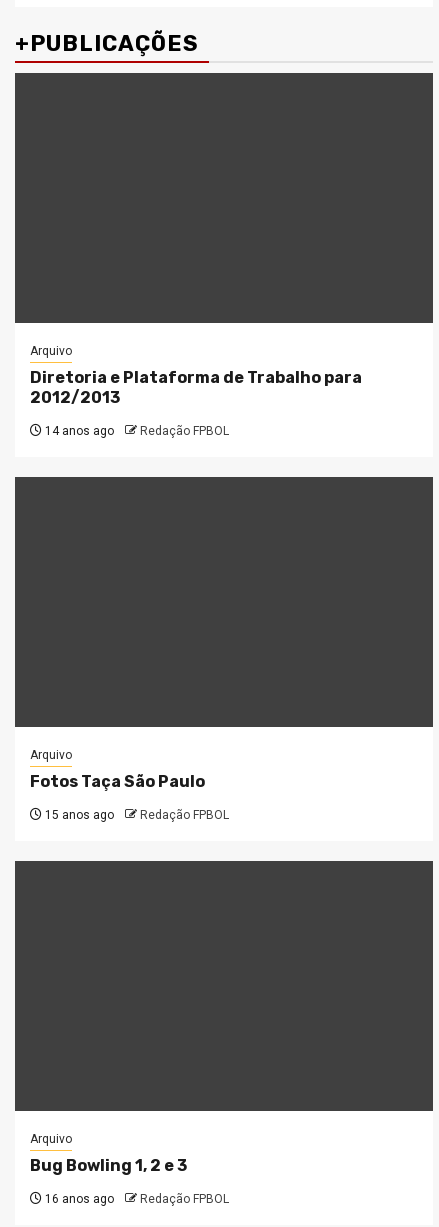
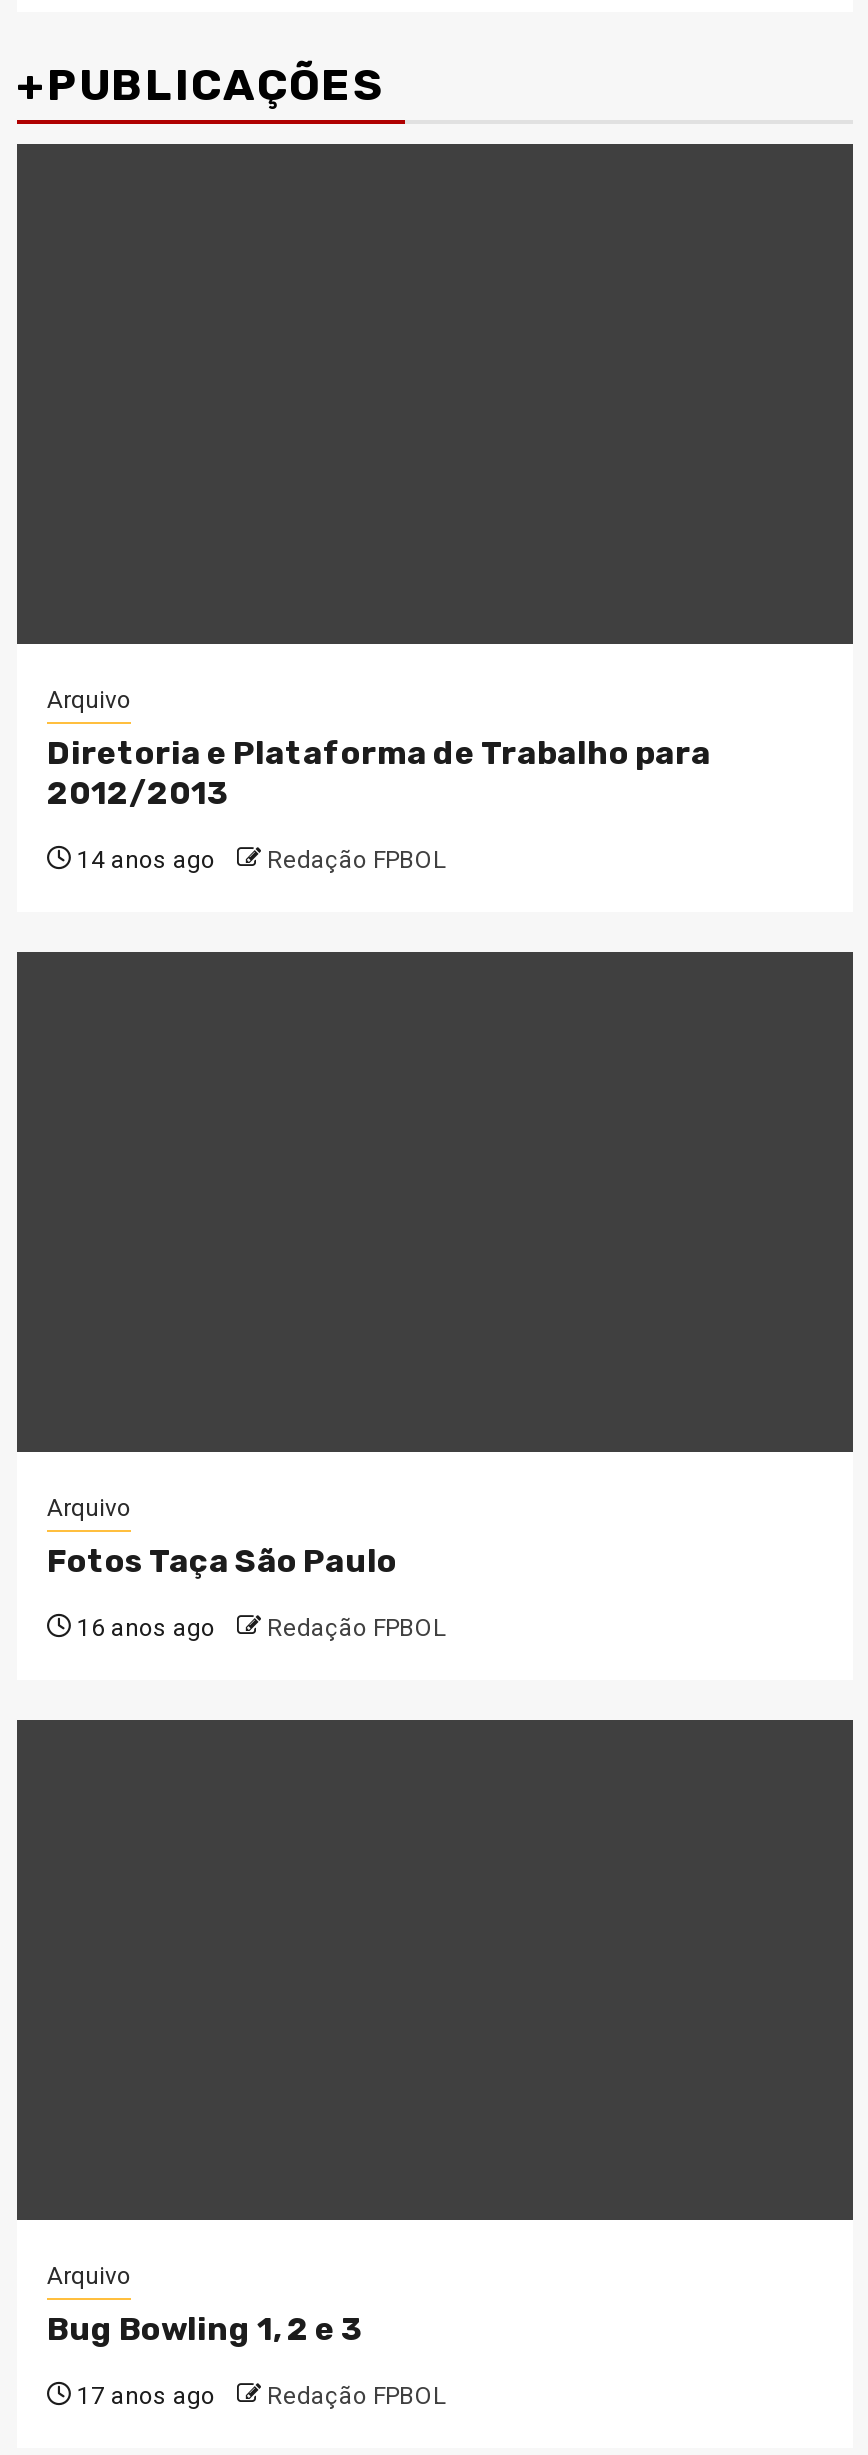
[42,808,229,822] 15 anos ago Redação FPBOL -> [71,1614,445,1642] 16 anos ago Redação FPBOL
[42,1192,229,1206] 16 anos ago Redação FPBOL -> [71,2382,445,2410] 17 anos ago Redação FPBOL

